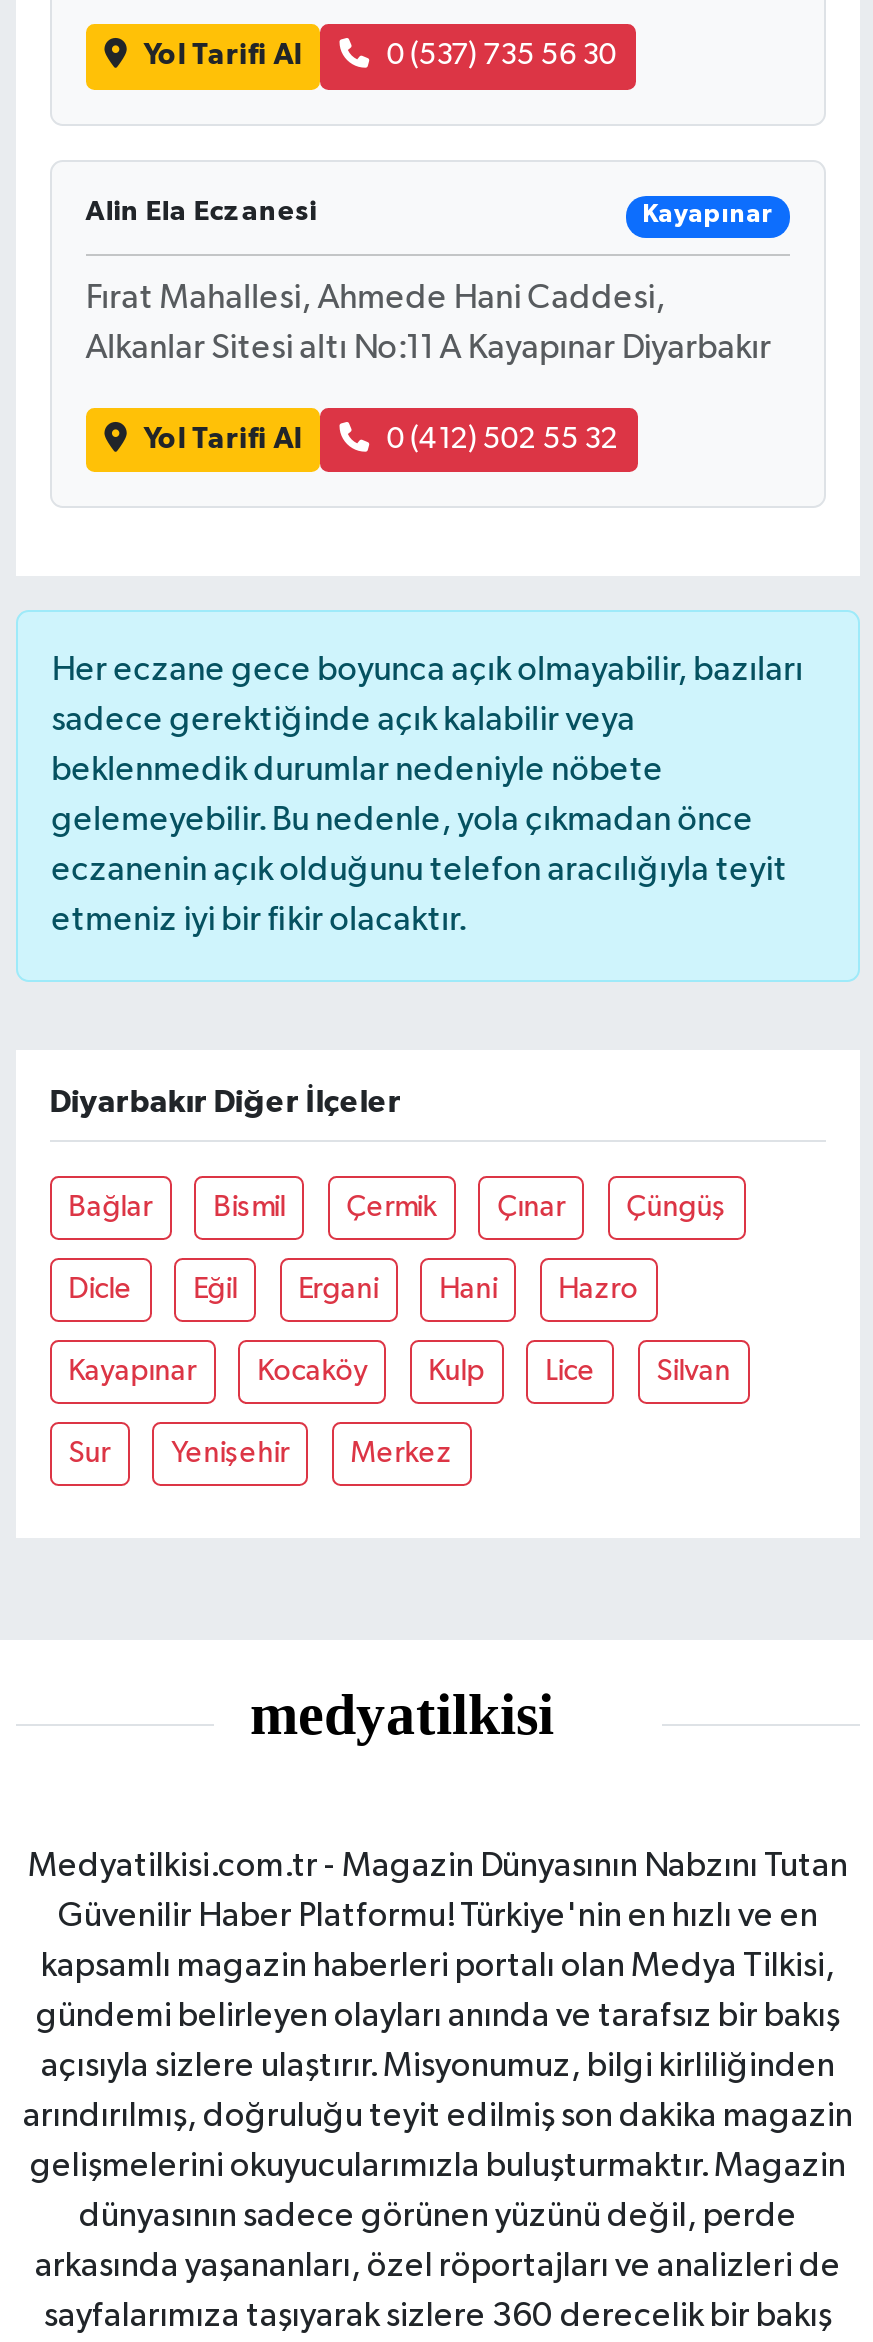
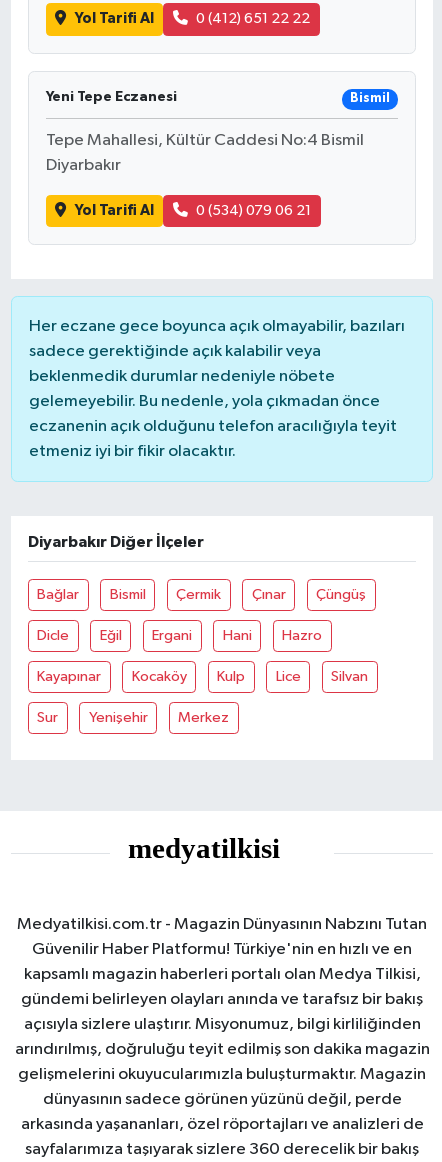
[386,41,616,71] 0 (537) 735 56 30 -> [196,11,310,26] 0 (412) 651 22 22
[86,197,774,228] Alin Ela Eczanesi | Kayapınar -> [46,90,390,105] Yeni Tepe Eczanesi | Bismil
[86,281,666,315] Fırat Mahallesi, Ahmede Hani Caddesi, -> [46,131,364,148] Tepe Mahallesi, Kültür Caddesi No:4 Bismil
[86,331,772,365] Alkanlar Sitesi altı No:11 A Kayapınar Diyarbakır -> [46,156,121,173] Diyarbakır
[386,424,618,454] 0 (412) 502 55 32 -> [196,203,311,218] 0 (534) 079 06 21

